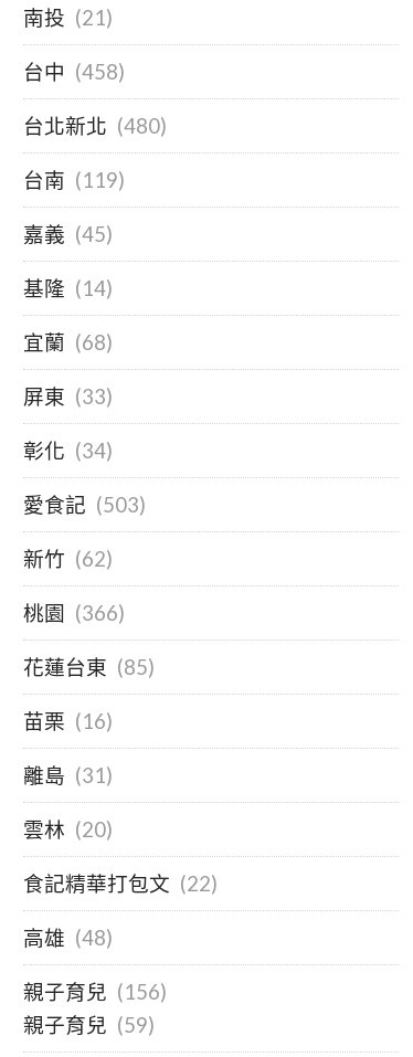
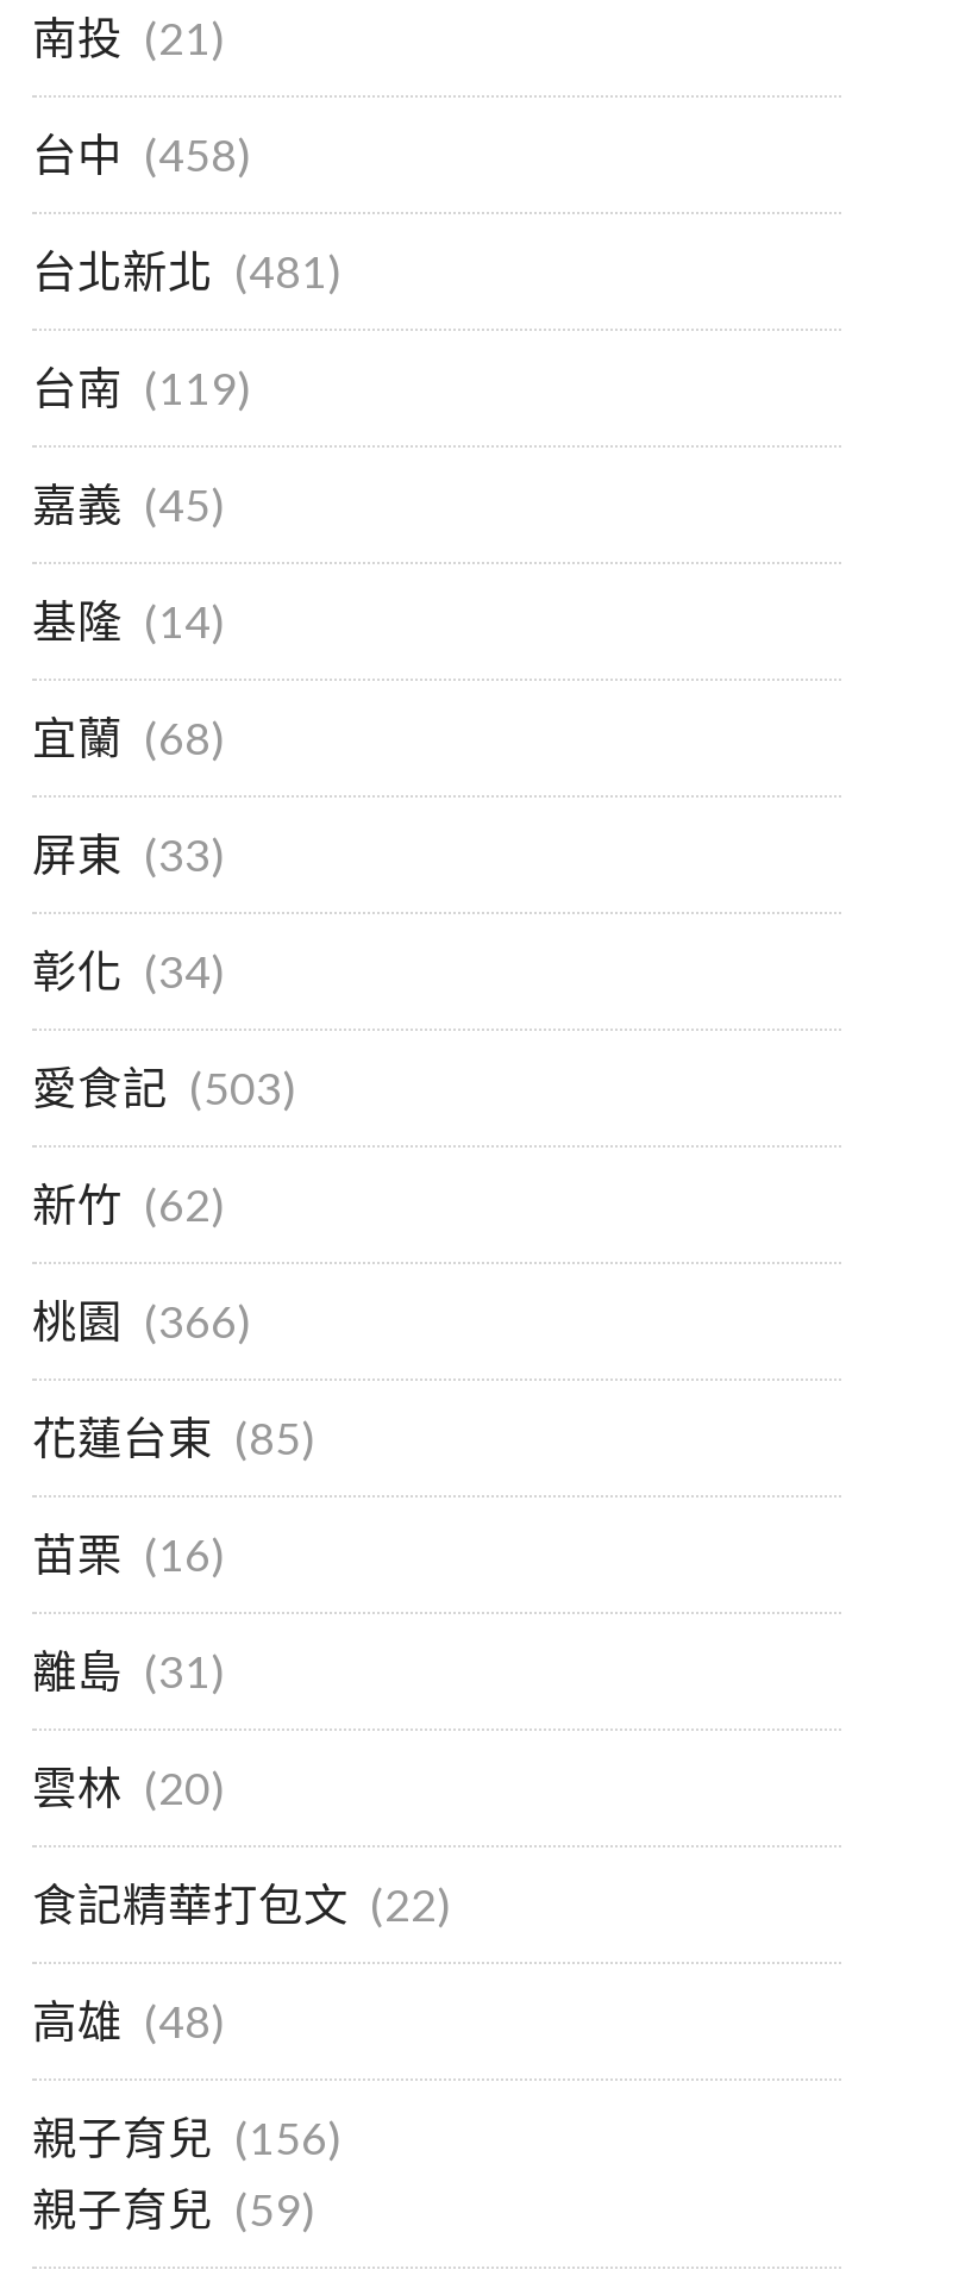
[23,114,167,138] 台北新北 (480) -> [32,245,341,297] 台北新北 (481)

